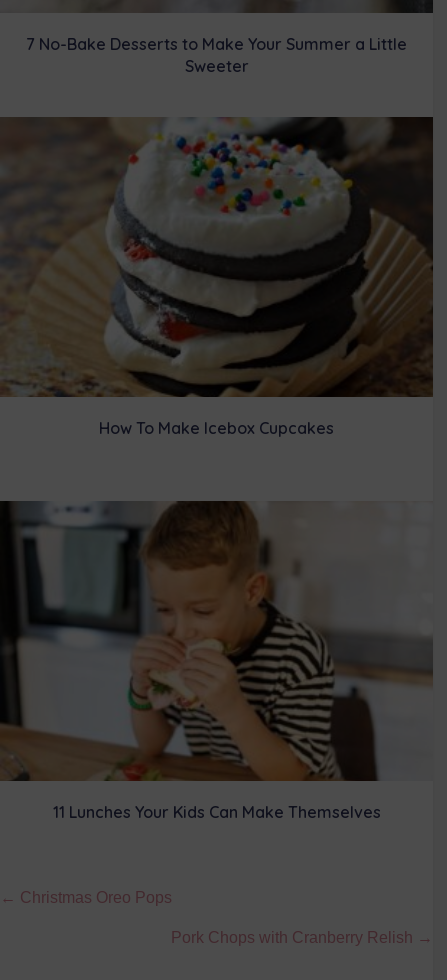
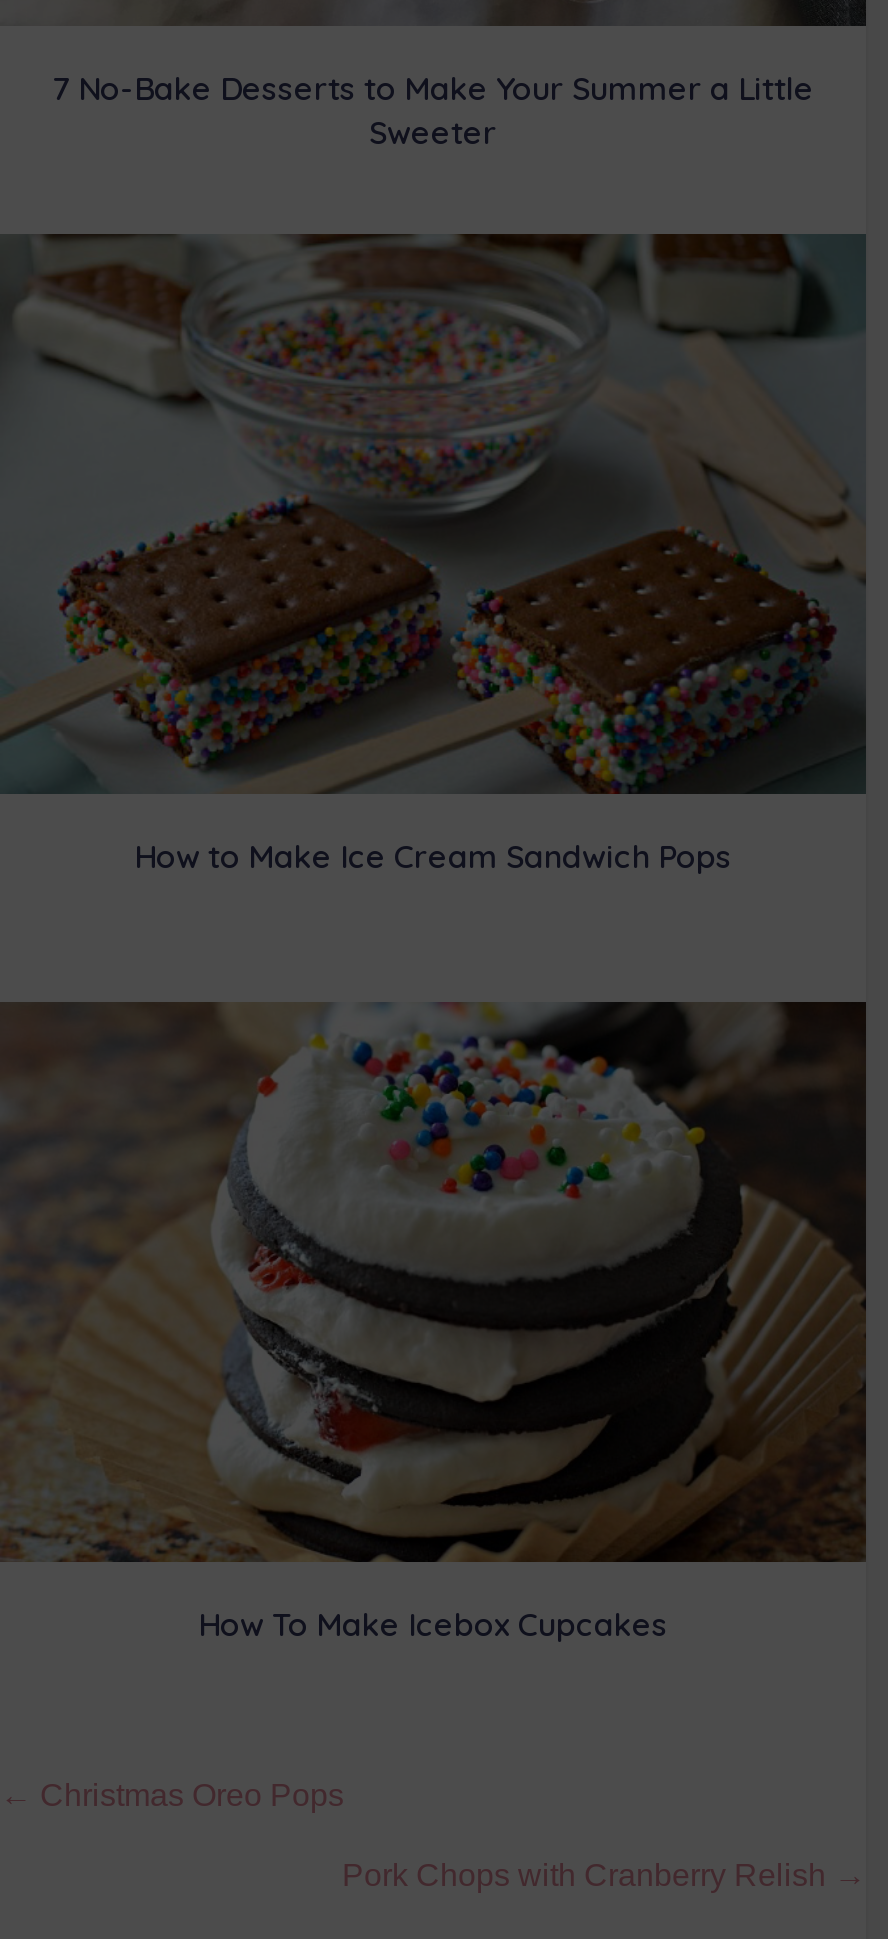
none -> [6,232,866,876] [image] | How to Make Ice Cream Sandwich Pops
moved [0,116,434,438] -> [0,1000,868,1644]: [image] | How To Make Icebox Cupcakes
[3,500,433,822] [image] | 11 Lunches Your Kids Can Make Themselves -> none

